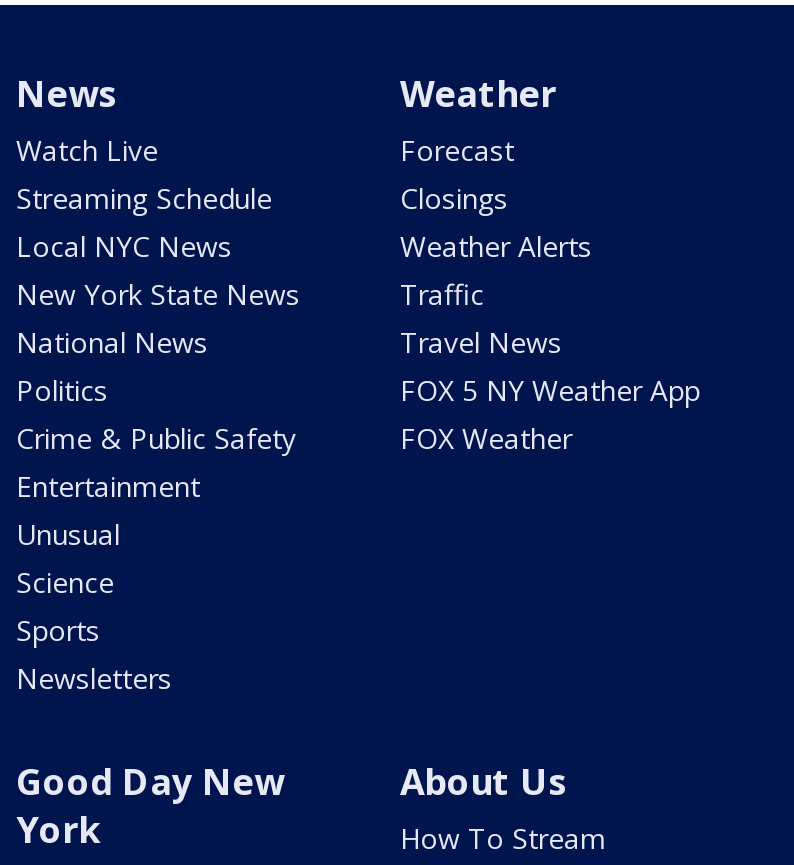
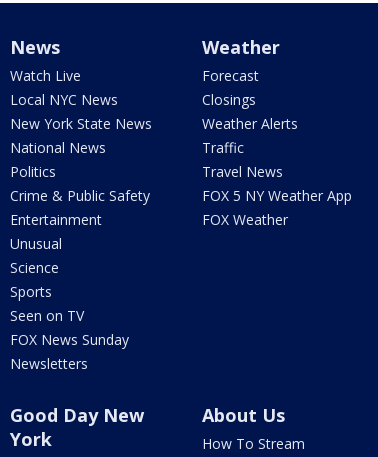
[16,179,272,217] Streaming Schedule -> none
moved [16,227,300,649] -> [10,90,152,301]: Local NYC News | New York State News | National News | ... | Science | Sports
none -> [10,306,129,349] Seen on TV | FOX News Sunday

